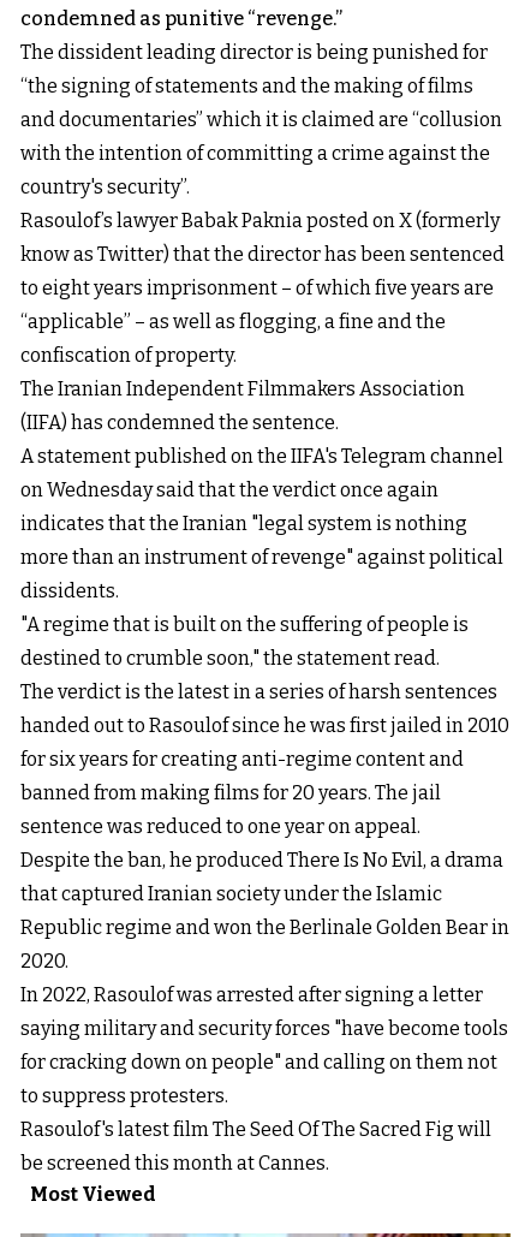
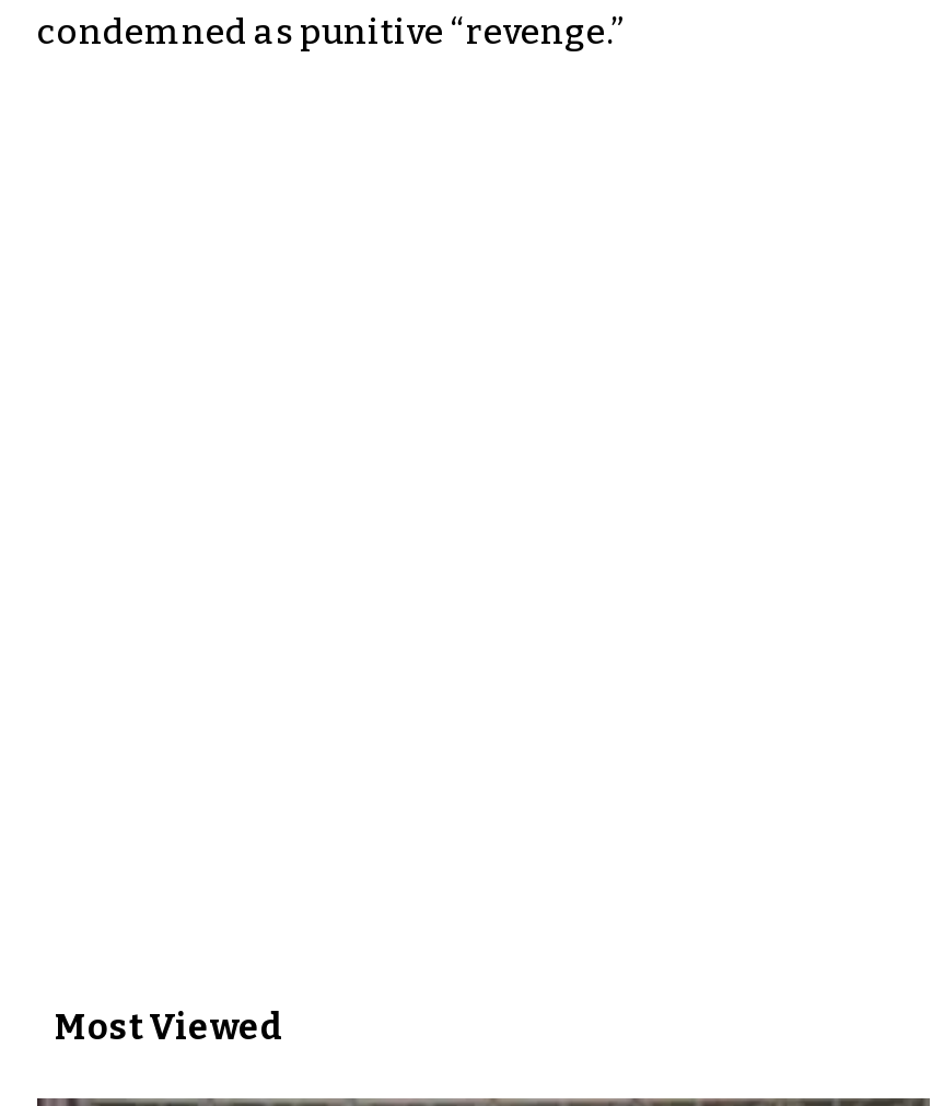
[20,40,509,1174] The dissident leading director is being punished for | “the signing of statements and the making of films | and documentaries” which it is claimed are “collusion | with the intention of committing a crime against the | country's security”. | Rasoulof’s lawyer Babak Paknia posted on X (formerly | know as Twitter) that the director has been sentenced | to eight years imprisonment – of which five years are | “applicable” – as well as flogging, a fine and the | confiscation of property. | The Iranian Independent Filmmakers Association | (IIFA) has condemned the sentence. | A statement published on the IIFA's Telegram channel | on Wednesday said that the verdict once again | indicates that the Iranian "legal system is nothing | more than an instrument of revenge" against political | dissidents. | "A regime that is built on the suffering of people is | destined to crumble soon," the statement read. | The verdict is the latest in a series of harsh sentences | handed out to Rasoulof since he was first jailed in 2010 | for six years for creating anti-regime content and | banned from making films for 20 years. The jail | sentence was reduced to one year on appeal. | Despite the ban, he produced There Is No Evil, a drama | that captured Iranian society under the Islamic | Republic regime and won the Berlinale Golden Bear in | 2020. | In 2022, Rasoulof was arrested after signing a letter | saying military and security forces "have become tools | for cracking down on people" and calling on them not | to suppress protesters. | Rasoulof's latest film The Seed Of The Sacred Fig will | be screened this month at Cannes. -> none

